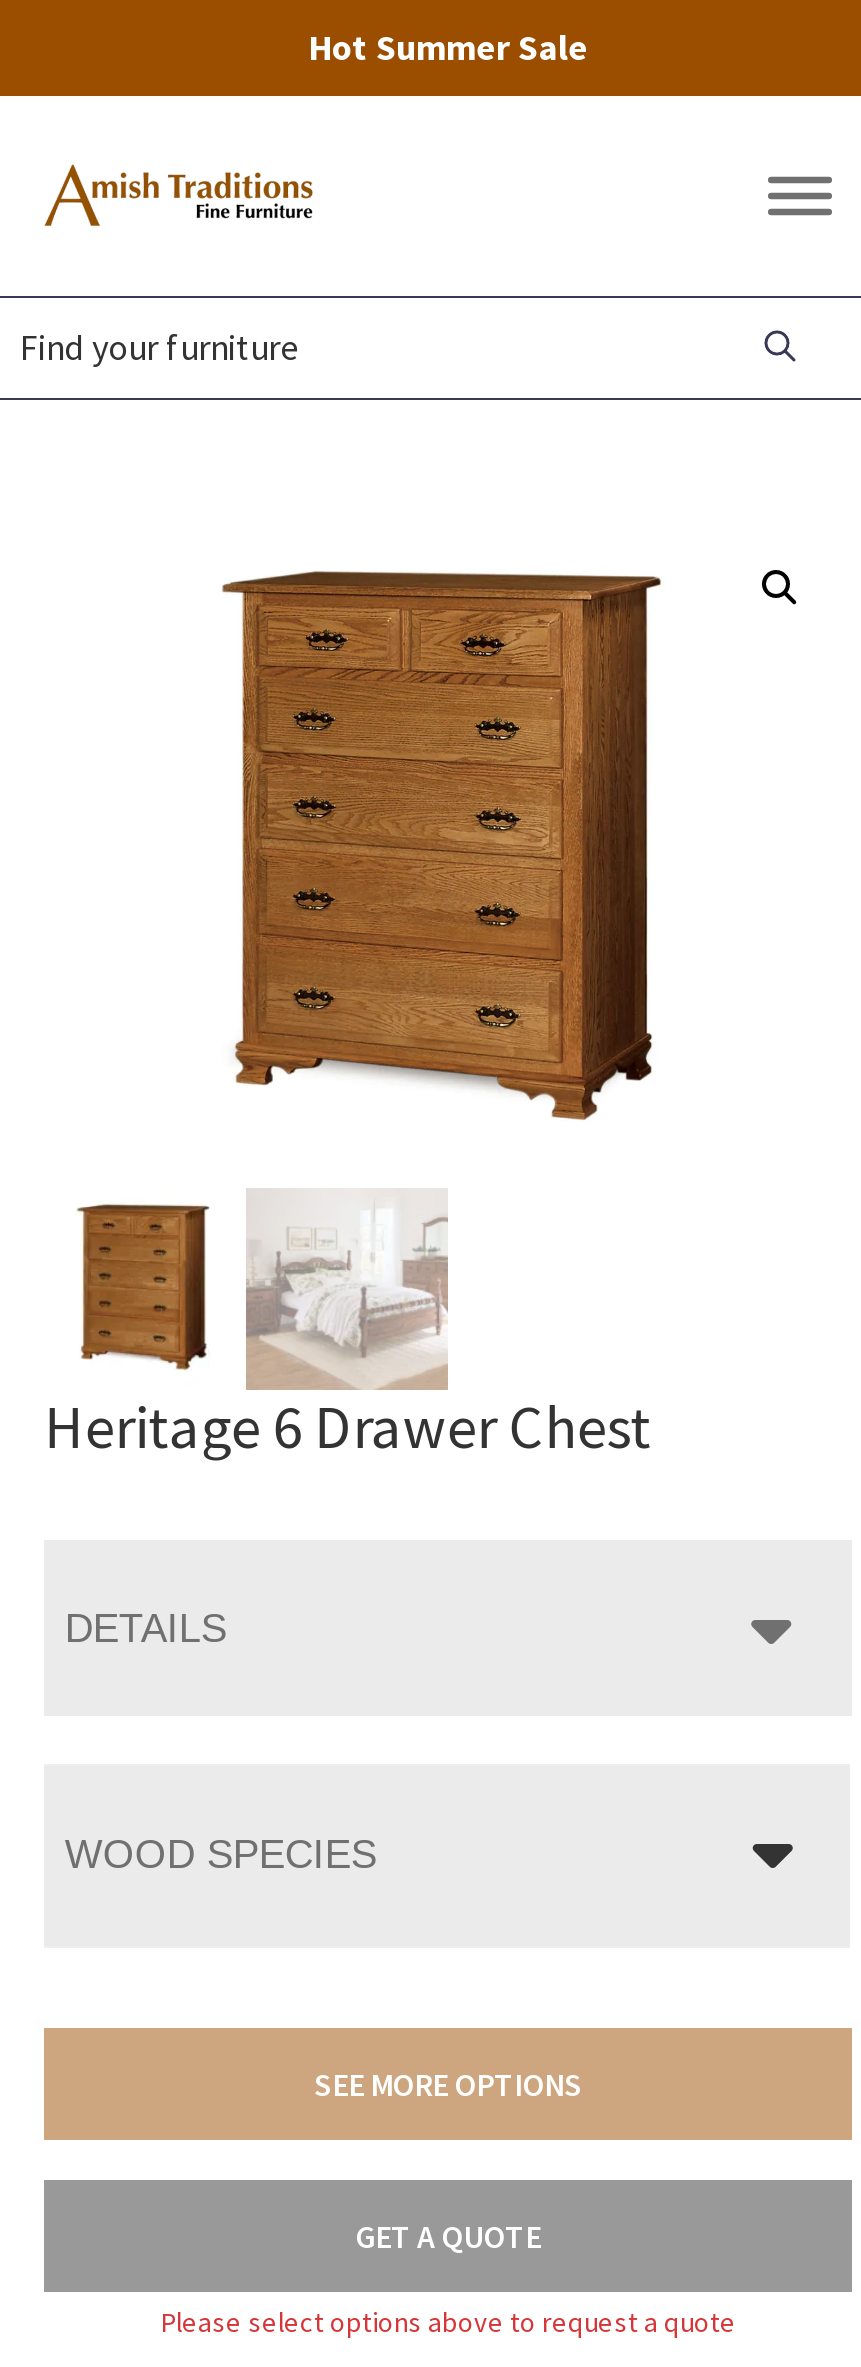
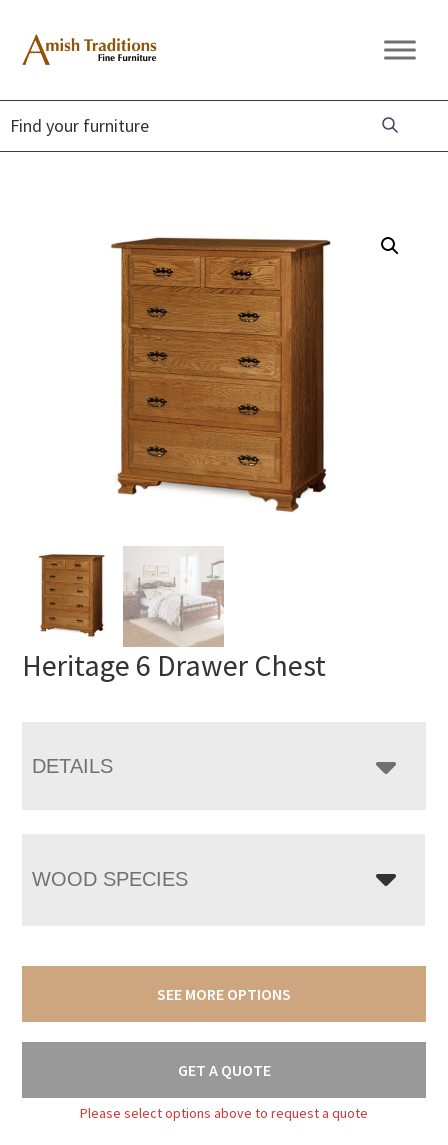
[308,24,588,70] Hot Summer Sale -> none

